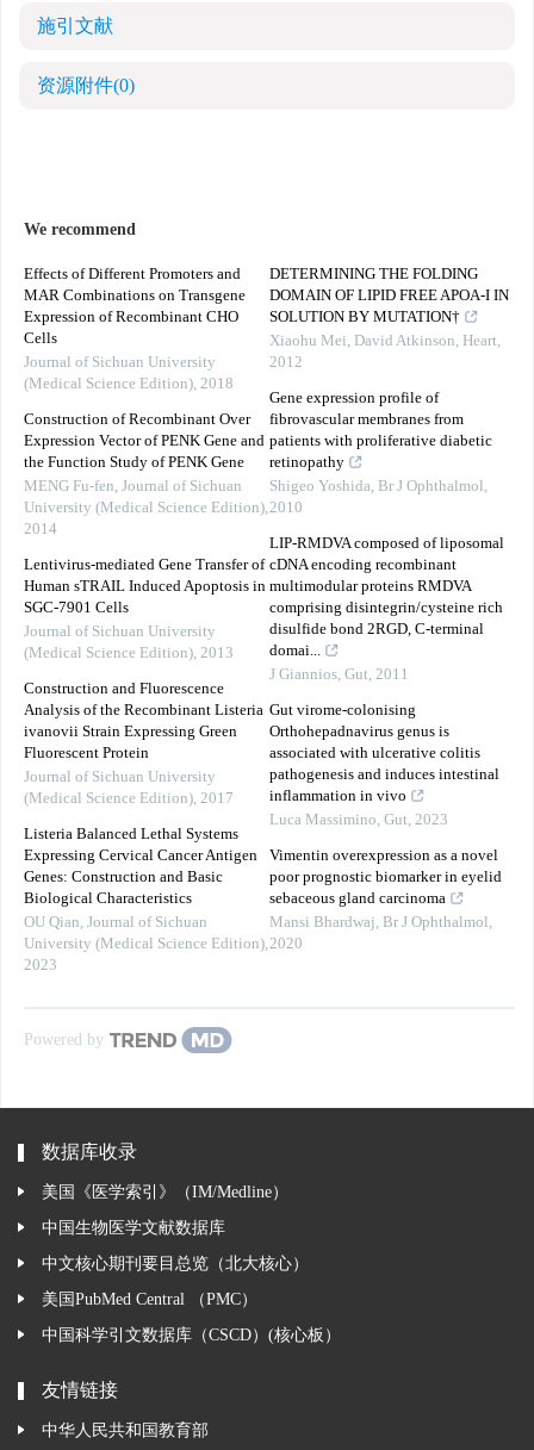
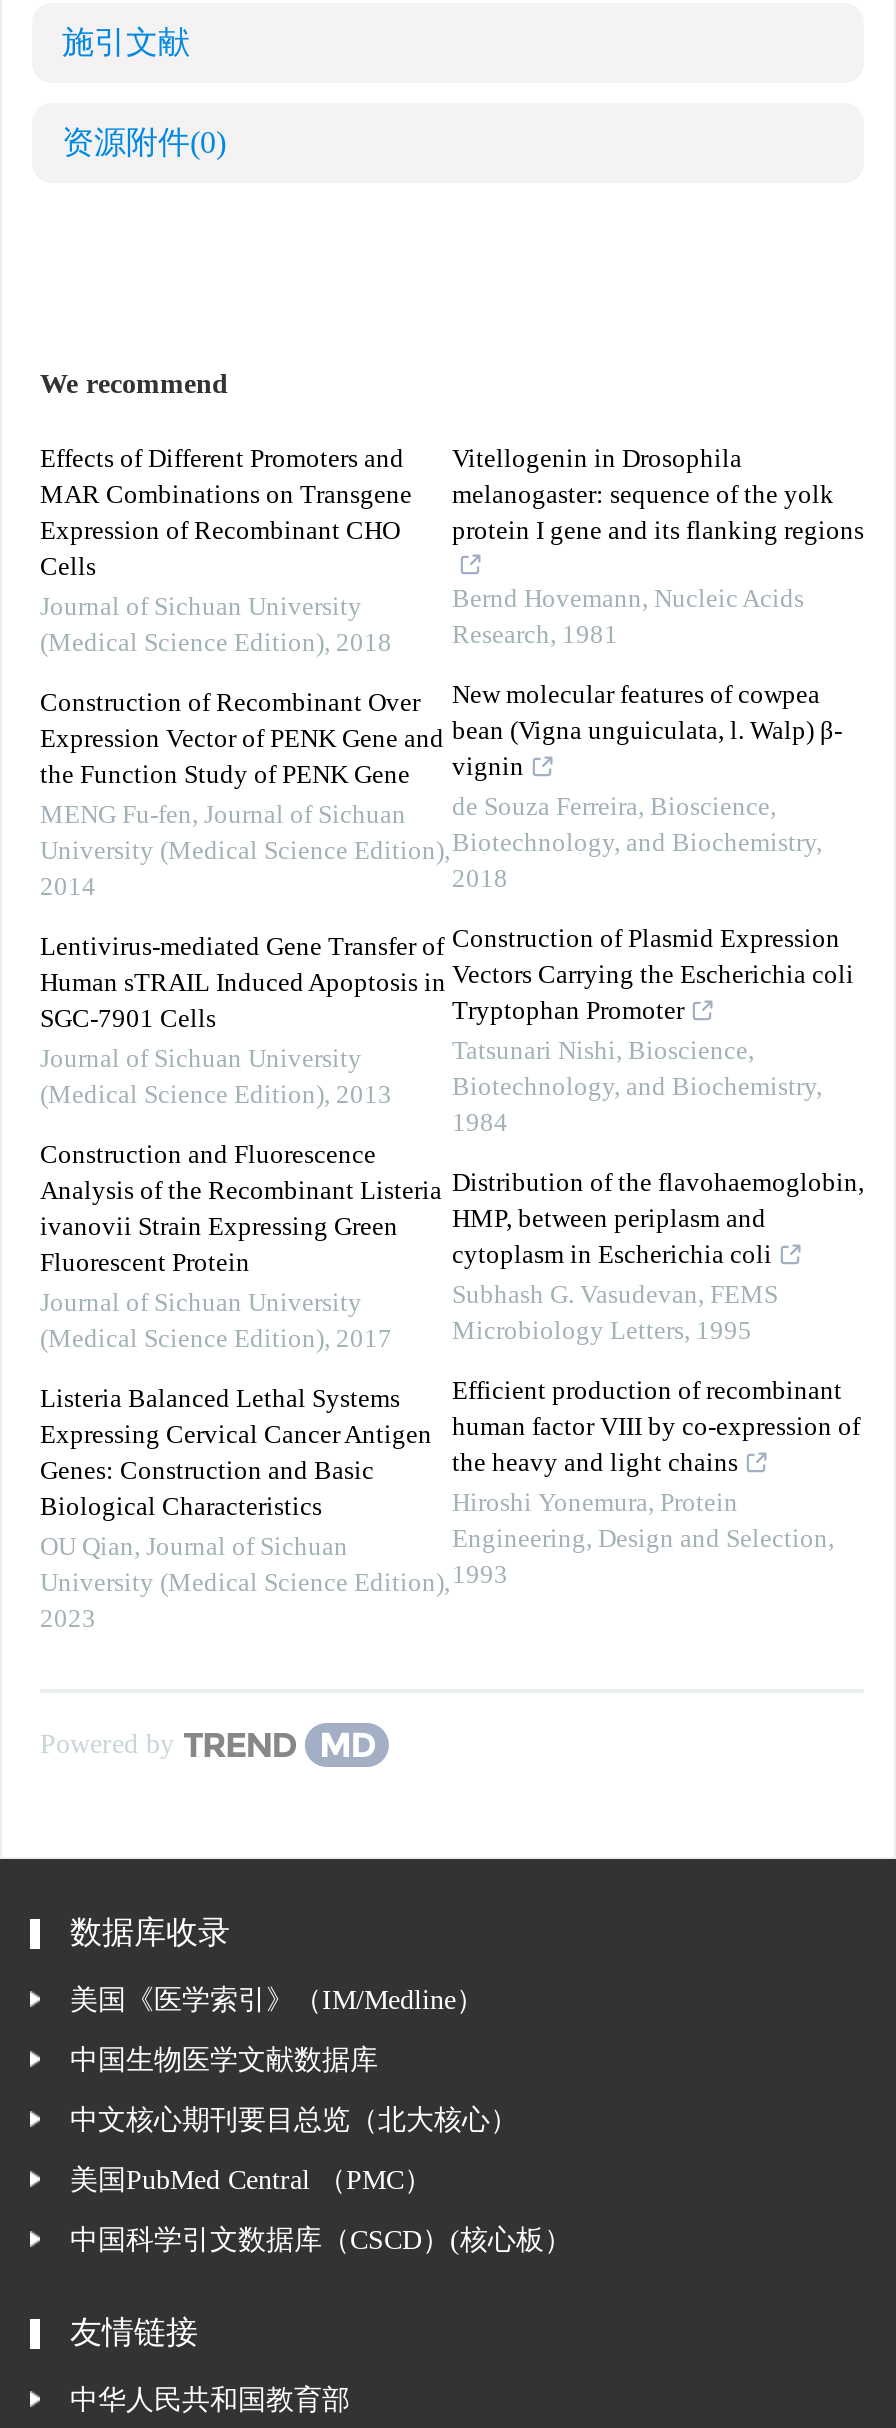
[269,266,509,953] DETERMINING THE FOLDING | DOMAIN OF LIPID FREE APOA-I IN | SOLUTION BY MUTATION† | Xiaohu Mei, David Atkinson, Heart, | 2012 | Gene expression profile of | fibrovascular membranes from | patients with proliferative diabetic | retinopathy | Shigeo Yoshida, Br J Ophthalmol, | 2010 | LIP-RMDVA composed of liposomal | cDNA encoding recombinant | multimodular proteins RMDVA | comprising disintegrin/cysteine rich | disulfide bond 2RGD, C-terminal | domai... | J Giannios, Gut, 2011 | Gut virome-colonising | Orthohepadnavirus genus is | associated with ulcerative colitis | pathogenesis and induces intestinal | inflammation in vivo | Luca Massimino, Gut, 2023 | Vimentin overexpression as a novel | poor prognostic biomarker in eyelid | sebaceous gland carcinoma | Mansi Bhardwaj, Br J Ophthalmol, | 2020 -> [452,445,864,1591] Vitellogenin in Drosophila | melanogaster: sequence of the yolk | protein I gene and its flanking regions | Bernd Hovemann, Nucleic Acids | Research, 1981 | New molecular features of cowpea | bean (Vigna unguiculata, l. Walp) β- | vignin | de Souza Ferreira, Bioscience, | Biotechnology, and Biochemistry, | 2018 | Construction of Plasmid Expression | Vectors Carrying the Escherichia coli | Tryptophan Promoter | Tatsunari Nishi, Bioscience, | Biotechnology, and Biochemistry, | 1984 | Distribution of the flavohaemoglobin, | HMP, between periplasm and | cytoplasm in Escherichia coli | Subhash G. Vasudevan, FEMS | Microbiology Letters, 1995 | Efficient production of recombinant | human factor VIII by co-expression of | the heavy and light chains | Hiroshi Yonemura, Protein | Engineering, Design and Selection, | 1993

